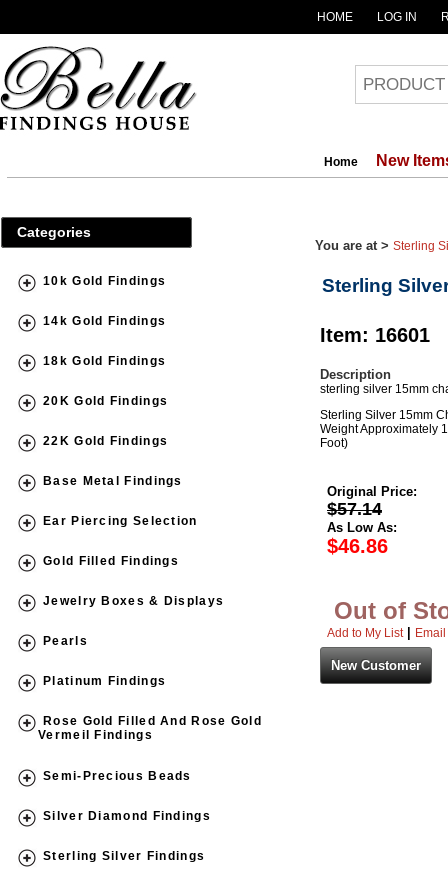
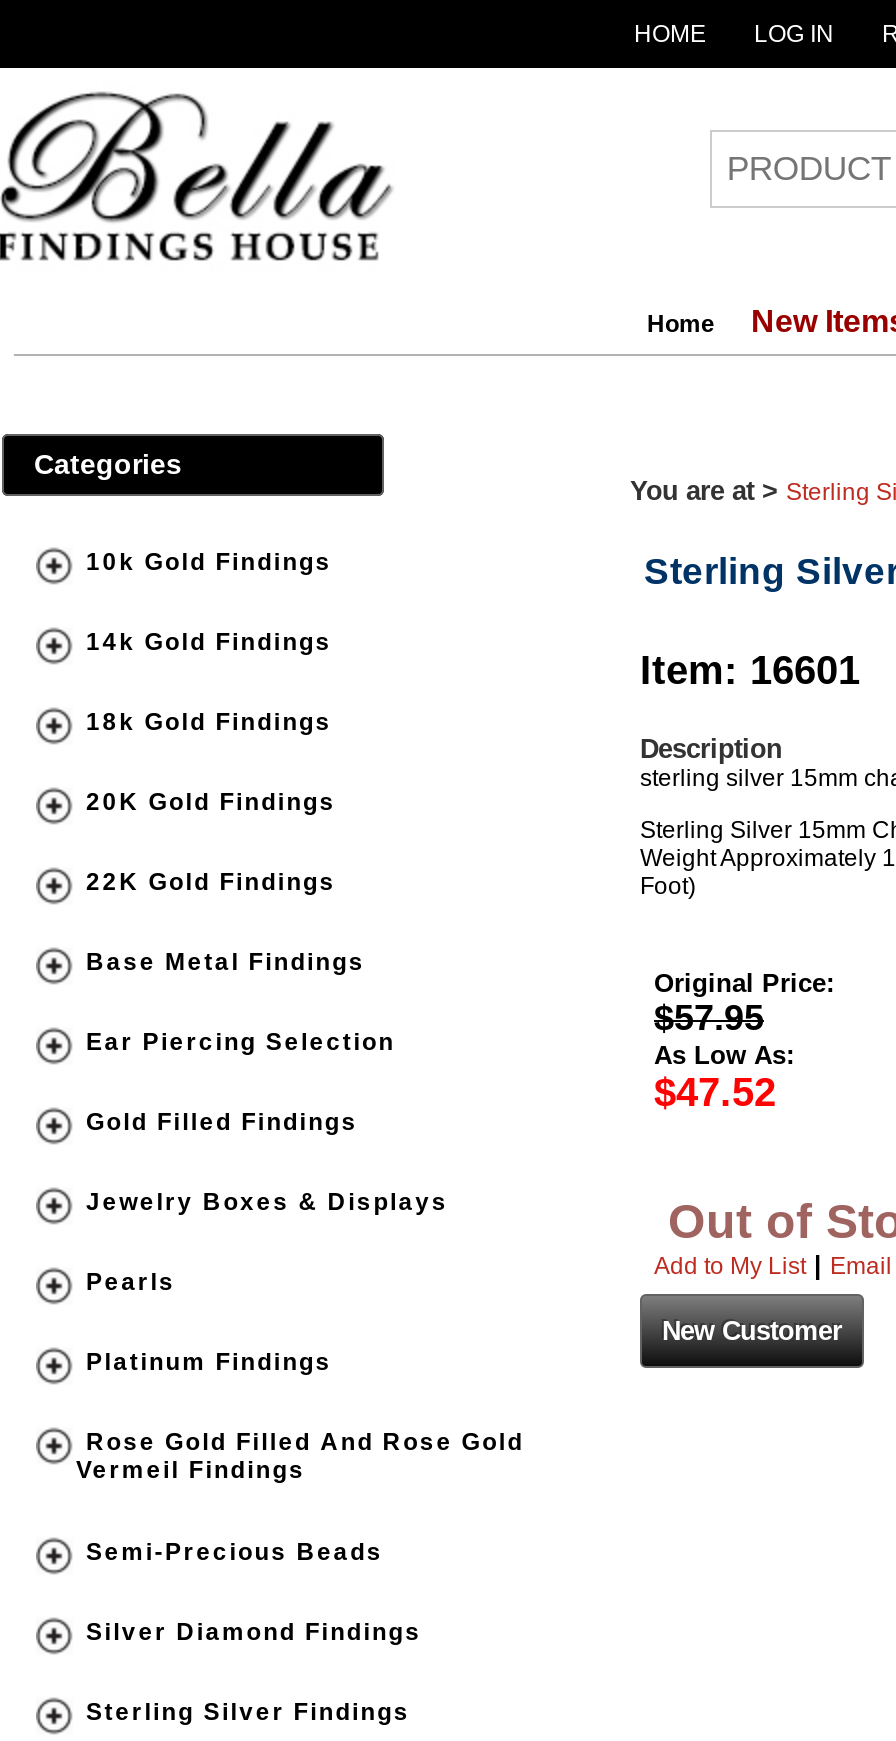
[327,499,382,519] $57.14 -> [654,998,764,1038] $57.95
[327,535,388,557] $46.86 -> [654,1070,776,1114] $47.52

